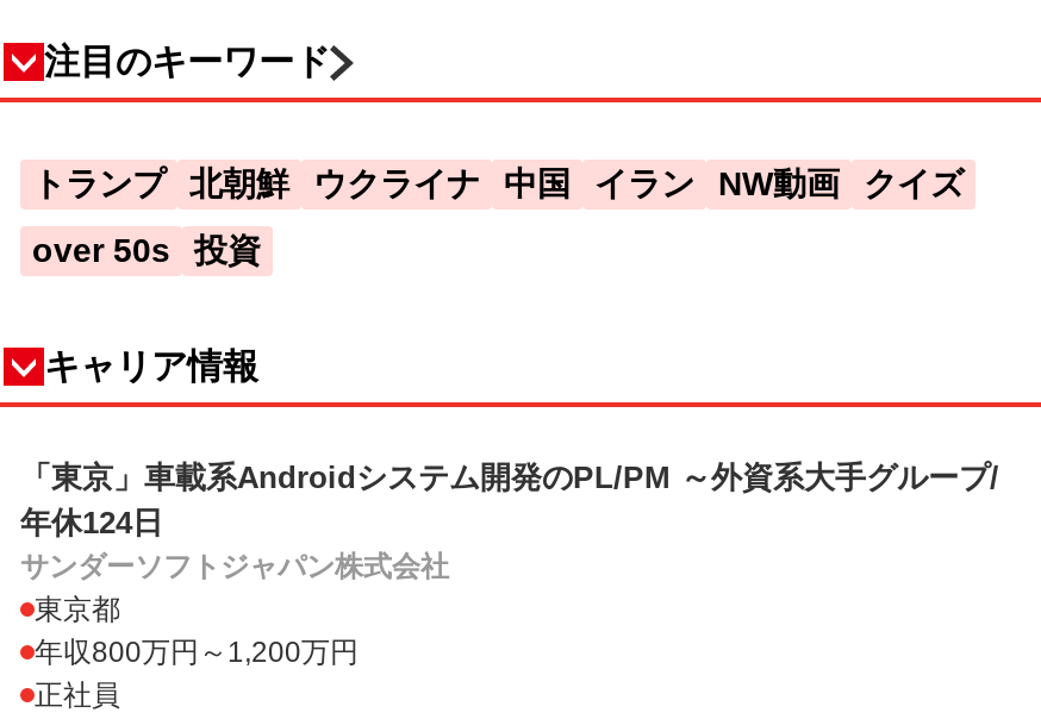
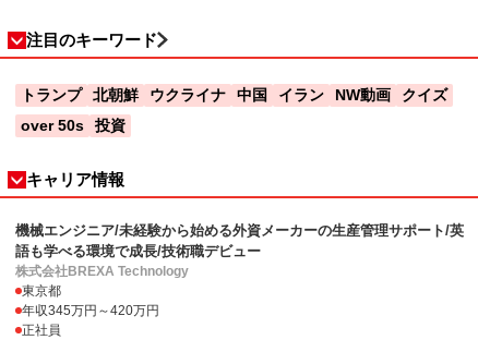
[20,461,999,585] 「東京」車載系Androidシステム開発のPL/PM ～外資系大手グループ/ | 年休124日 | サンダーソフトジャパン株式会社 -> [15,222,464,279] 機械エンジニア/未経験から始める外資メーカーの生産管理サポート/英 | 語も学べる環境で成長/技術職デビュー | 株式会社BREXA Technology
[35,637,359,671] 年収800万円～1,200万円 -> [22,303,159,318] 年収345万円～420万円

